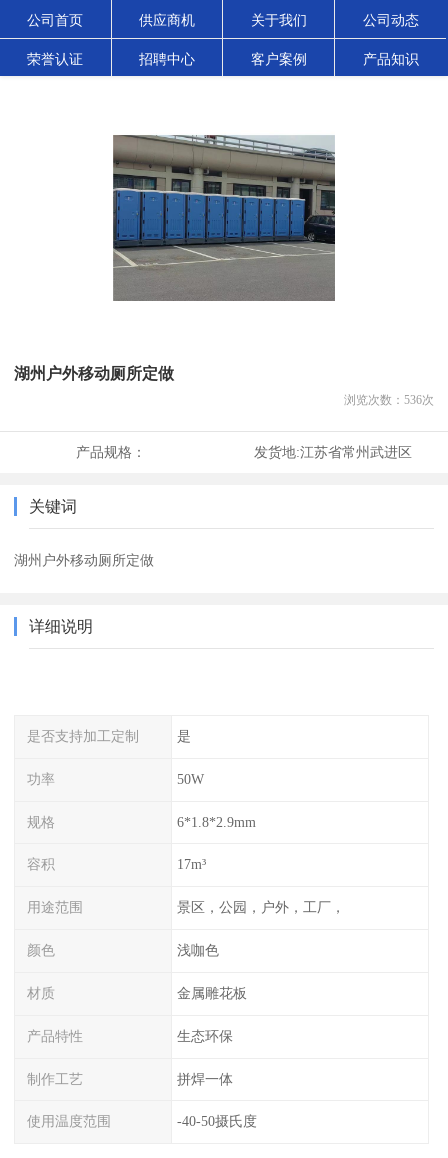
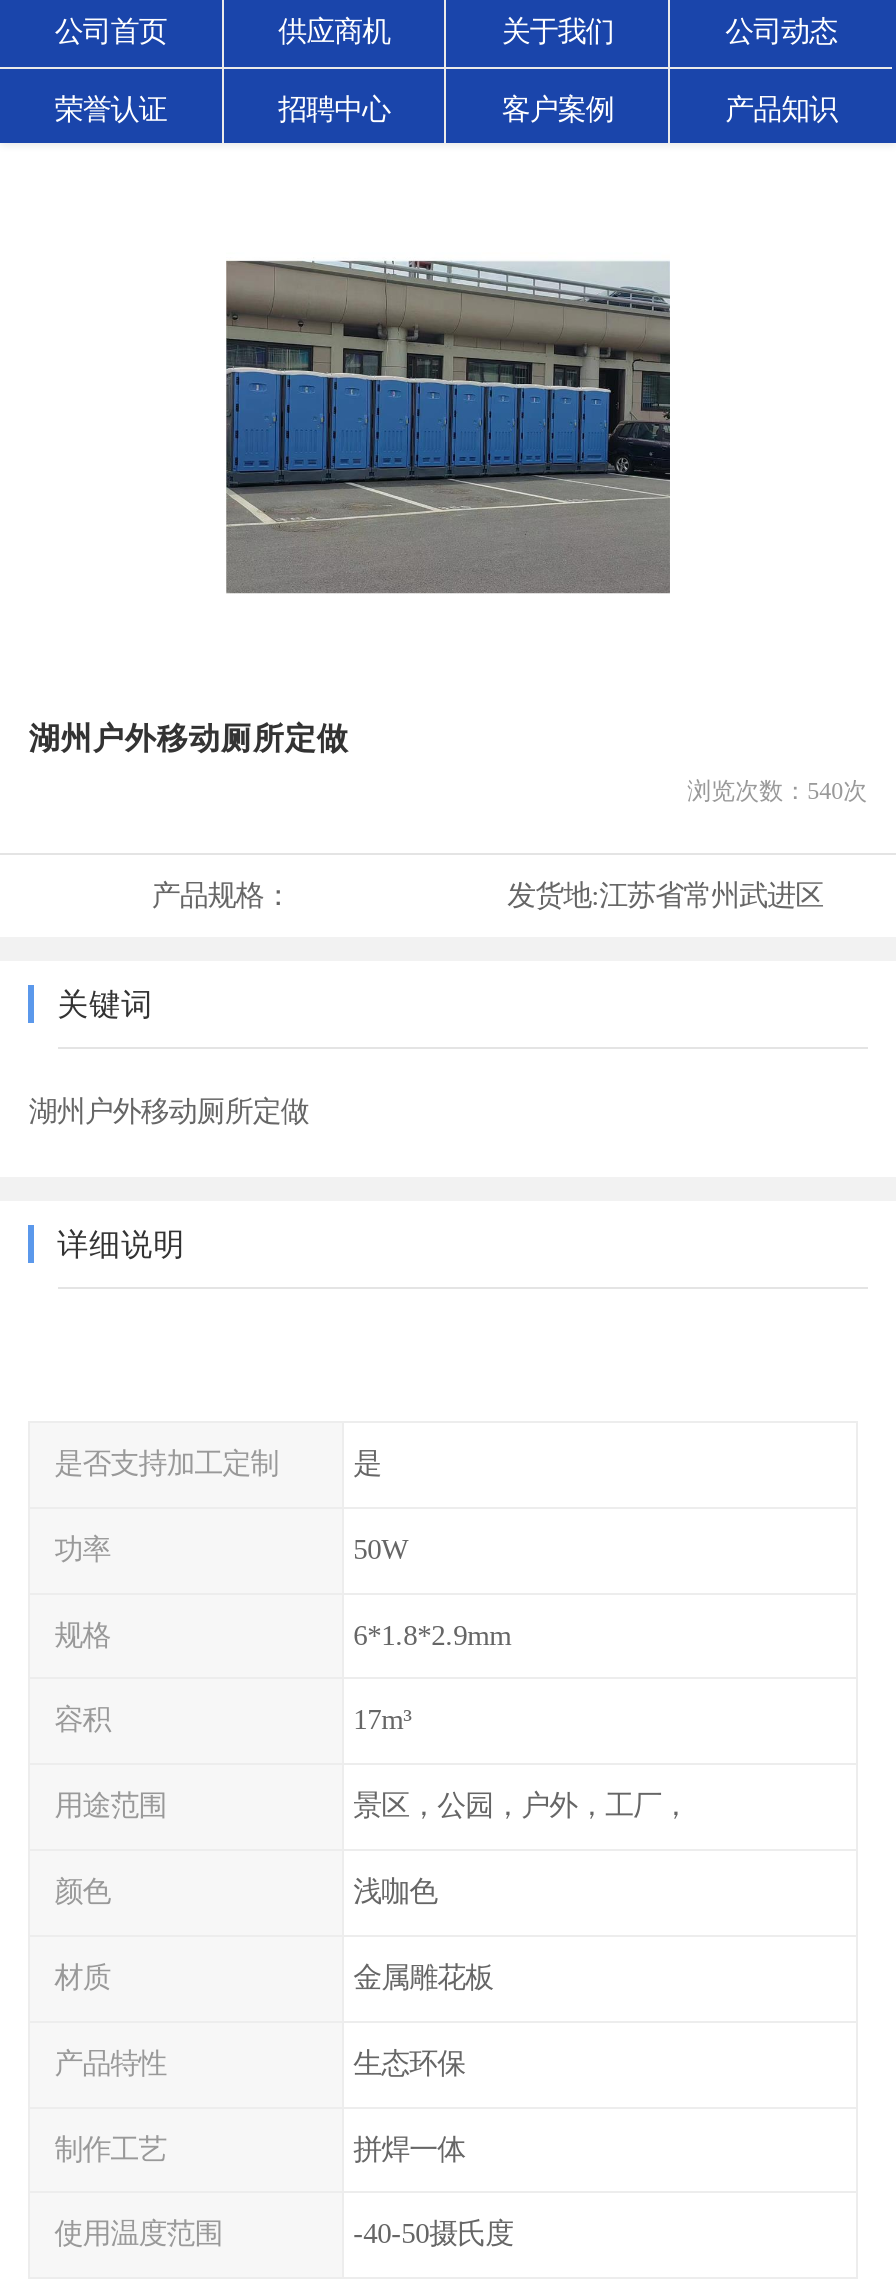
[344,393,434,407] 浏览次数：536次 -> [687,777,867,805] 浏览次数：540次

